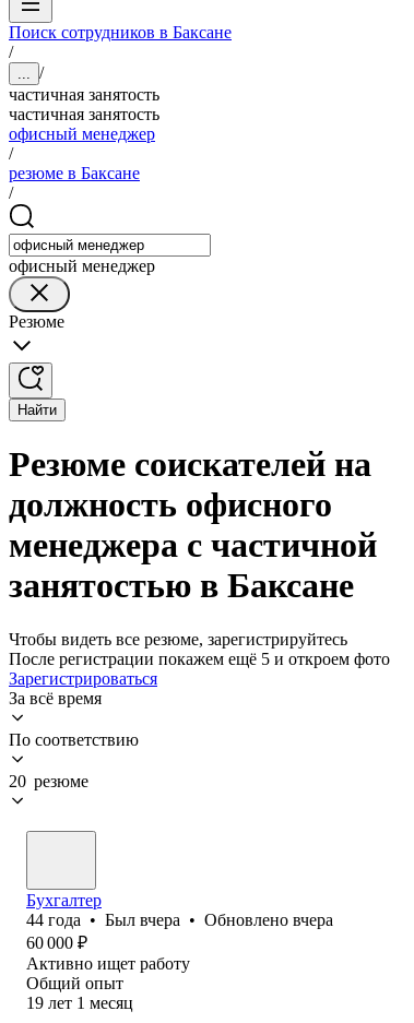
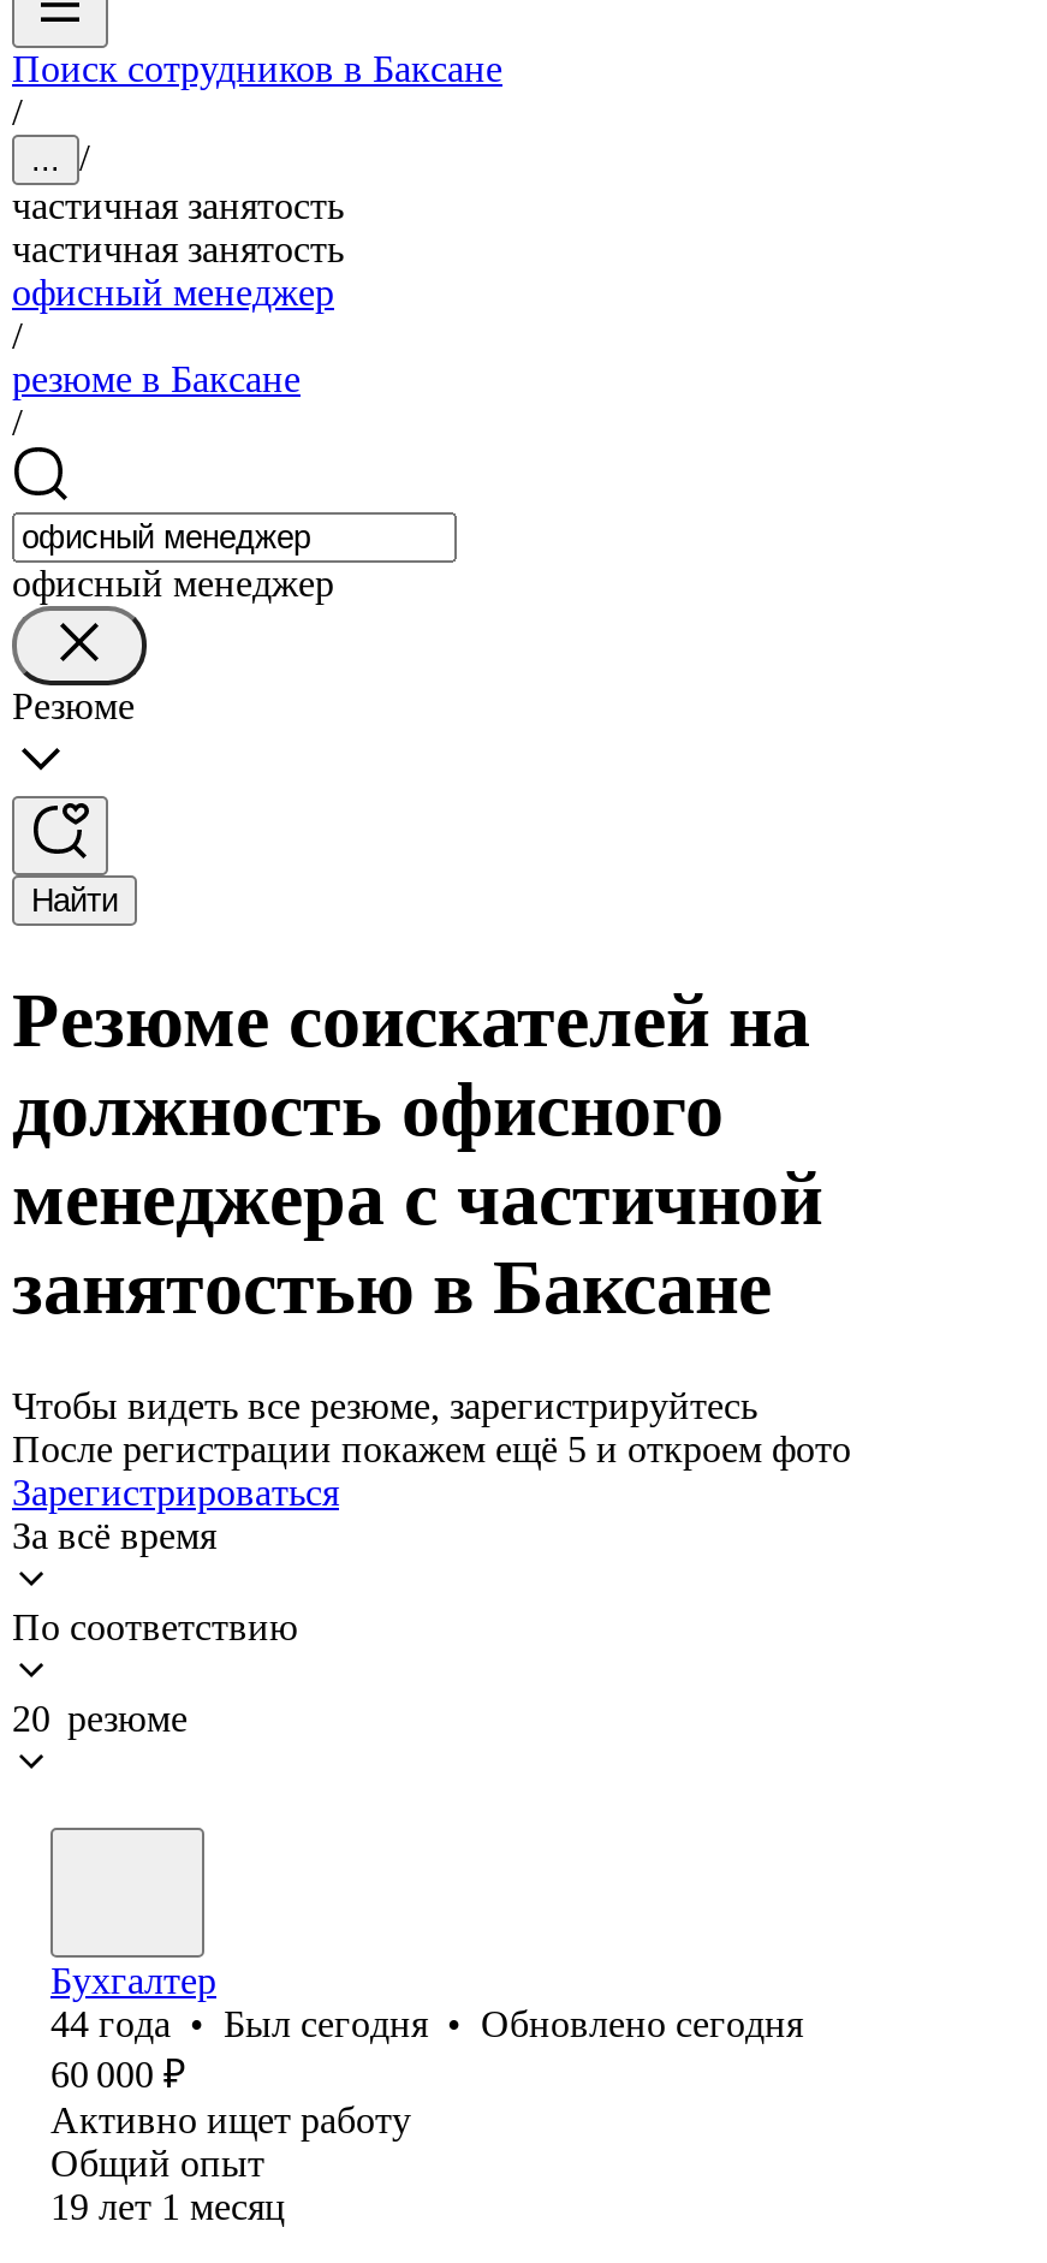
[26,910,333,929] 44 года • Был вчера • Обновлено вчера -> [50,2003,803,2044] 44 года • Был сегодня • Обновлено сегодня

